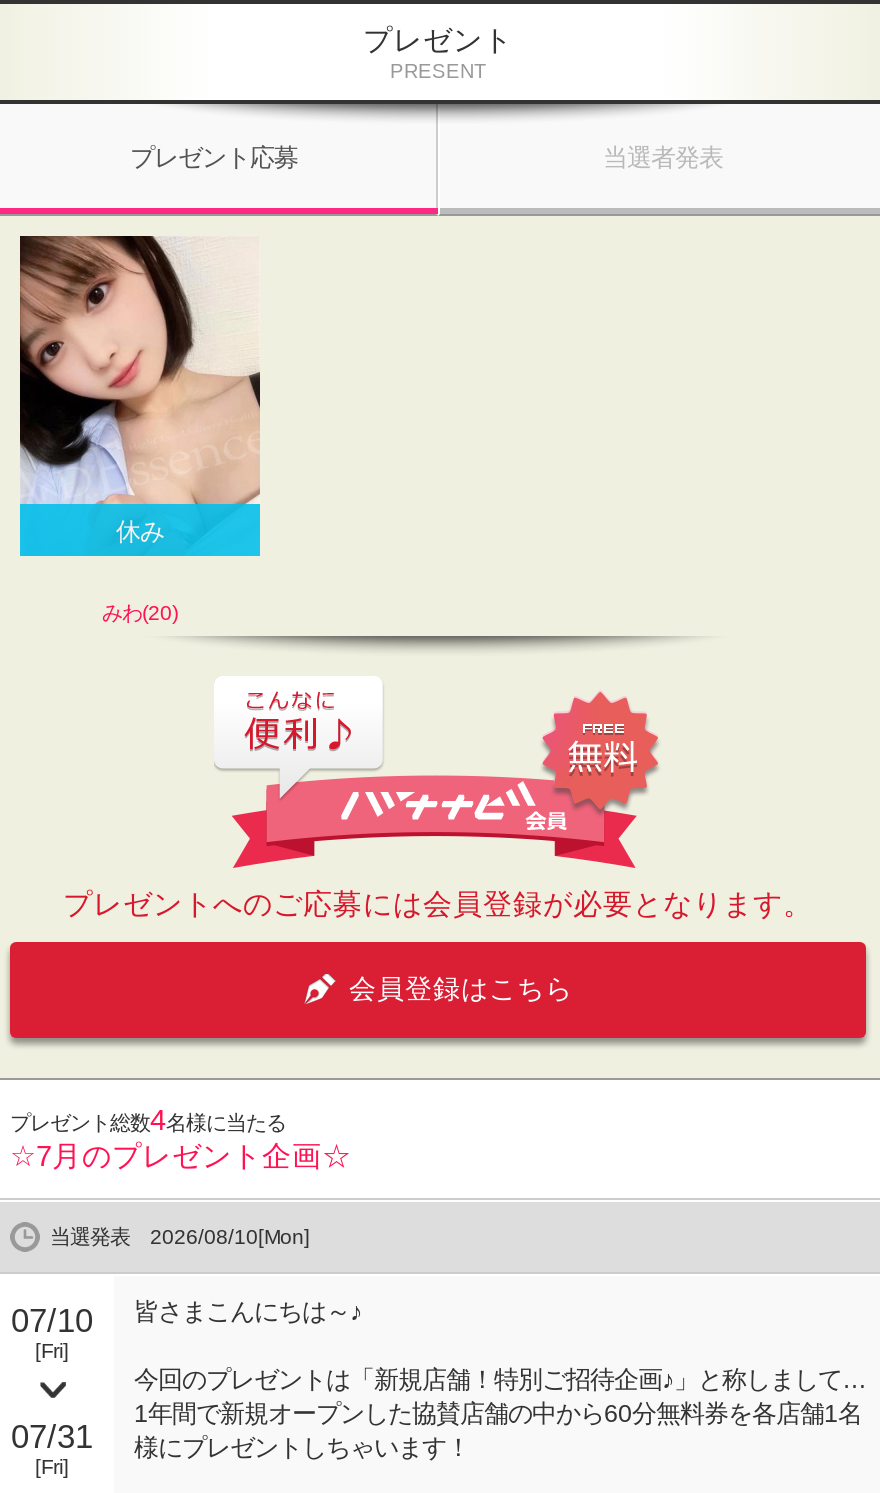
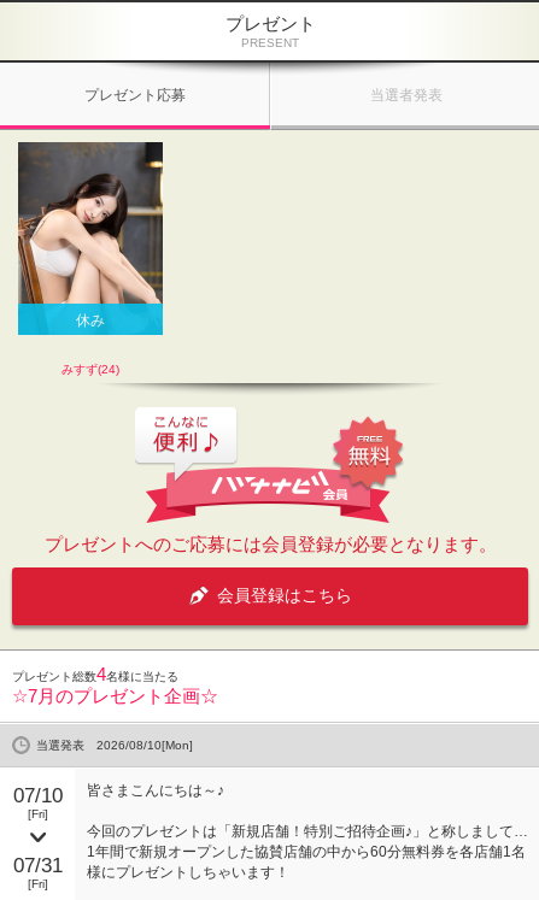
[18,234,260,506] [image] -> [17,141,164,306] [image]
[102,602,178,624] みわ(20) -> [61,363,119,376] みすず(24)

